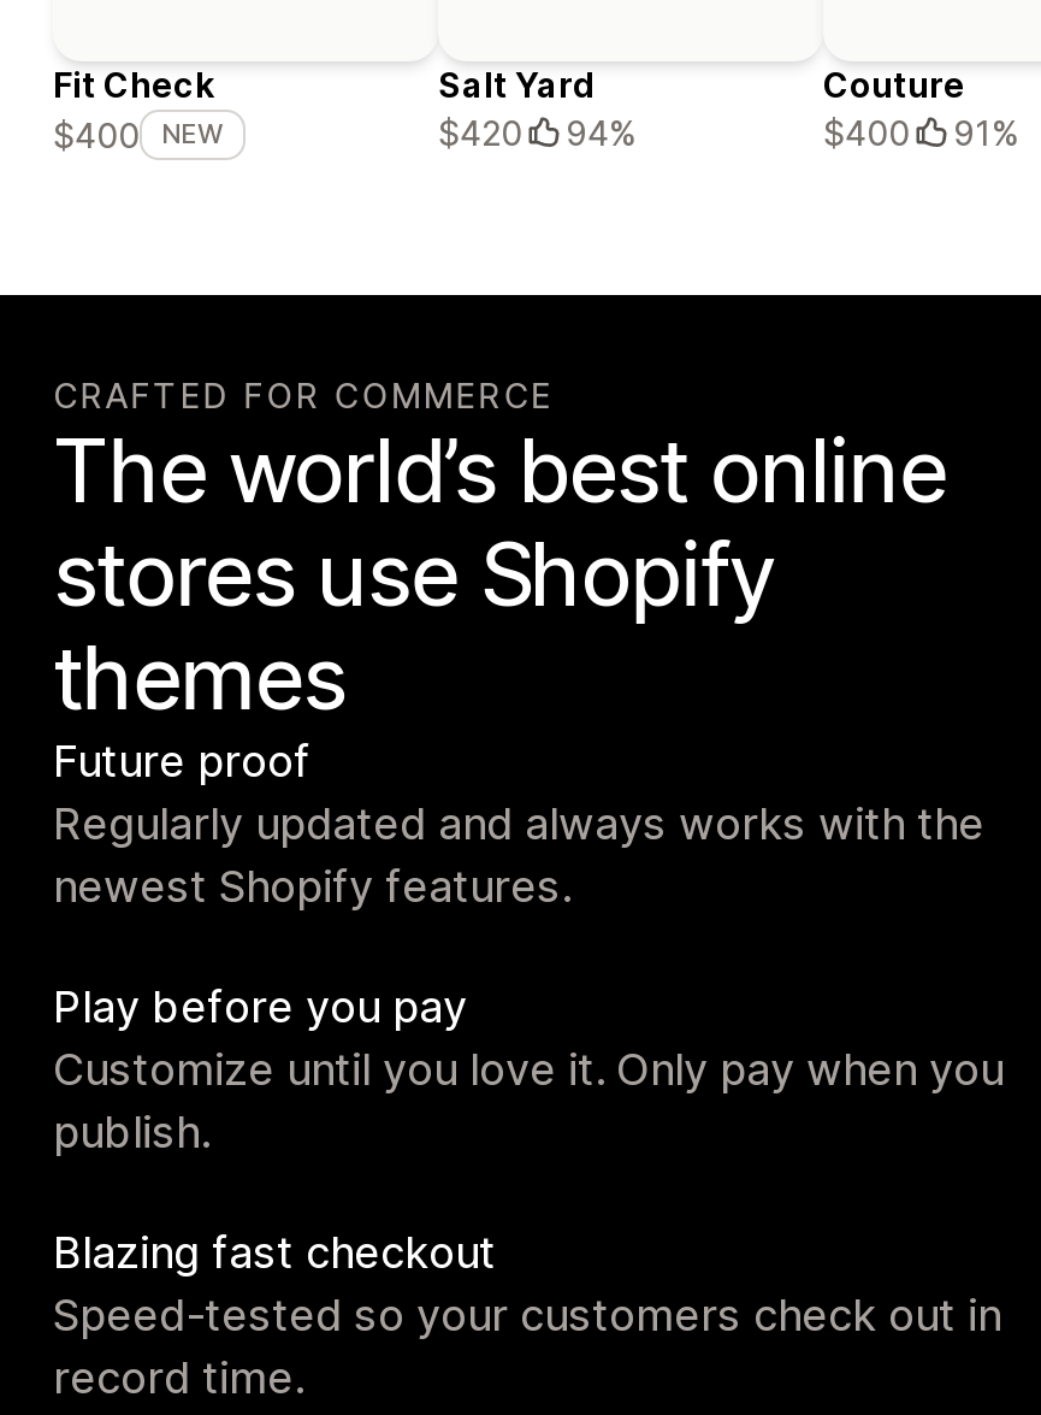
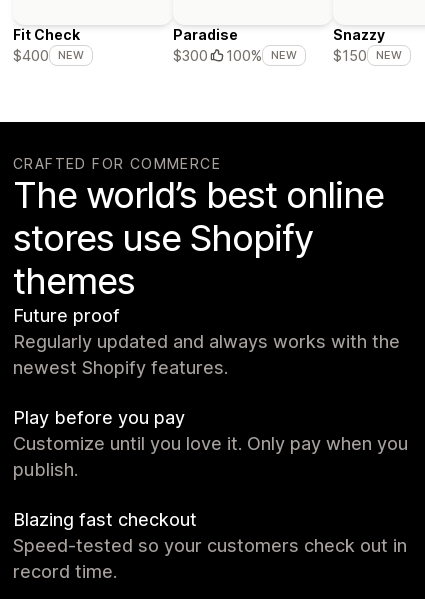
[438,65,635,154] Salt Yard | $420 | 94% -> [173,26,297,64] Paradise | $300 | 100% | NEW
[823,65,1018,154] Couture | $400 | 91% -> [333,26,402,64] Snazzy | $150 | NEW

